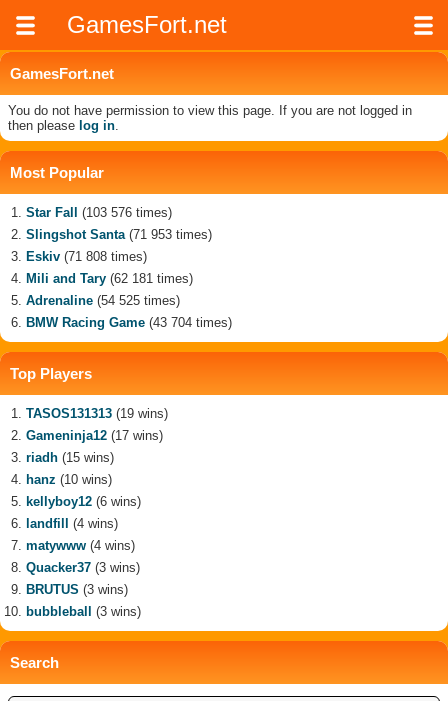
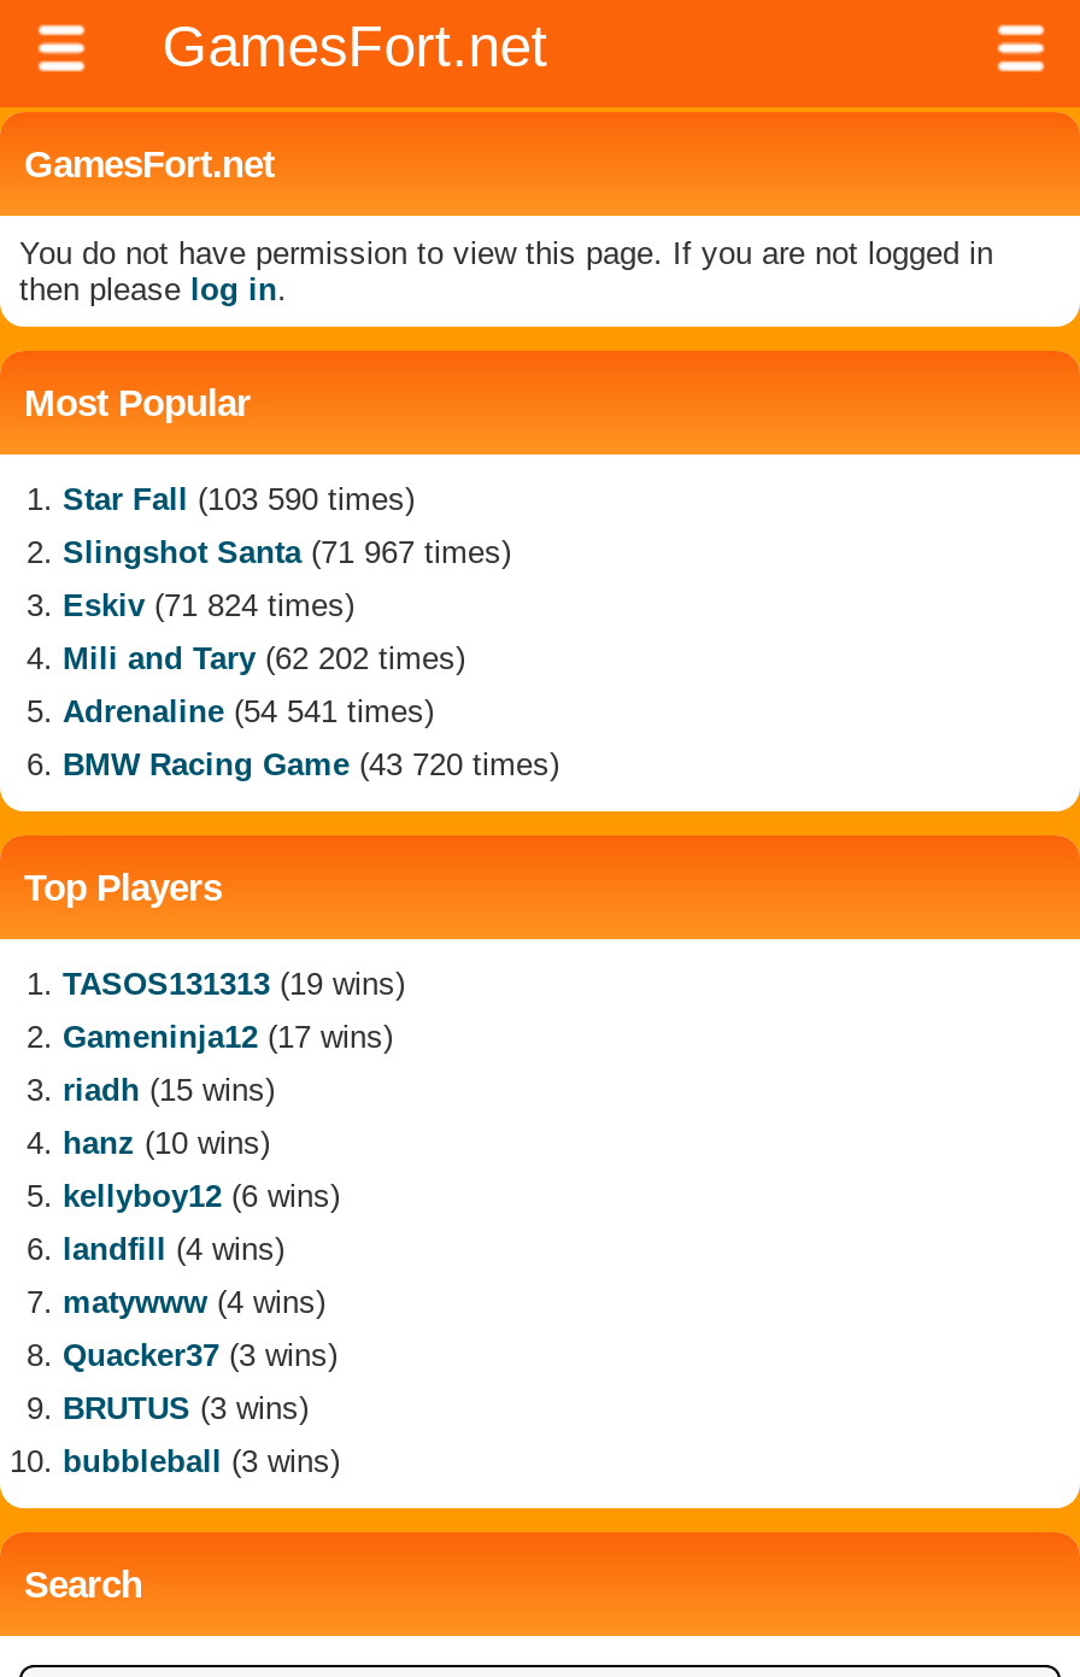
[26,205,172,220] Star Fall (103 576 times) -> [63,481,415,517] Star Fall (103 590 times)
[26,227,212,242] Slingshot Santa (71 953 times) -> [63,534,511,570] Slingshot Santa (71 967 times)
[26,249,147,264] Eskiv (71 808 times) -> [63,587,354,623] Eskiv (71 824 times)
[26,271,193,286] Mili and Tary (62 181 times) -> [63,640,465,676] Mili and Tary (62 202 times)
[26,293,180,308] Adrenaline (54 525 times) -> [63,693,434,729] Adrenaline (54 541 times)
[26,315,232,330] BMW Racing Game (43 704 times) -> [63,746,559,782] BMW Racing Game (43 720 times)

